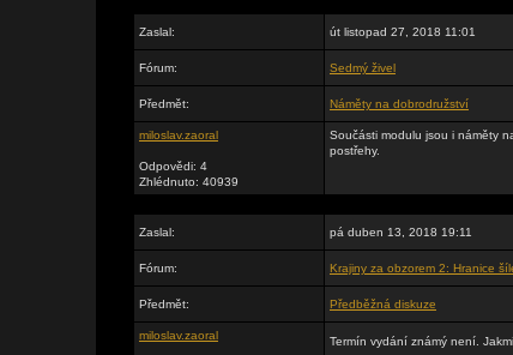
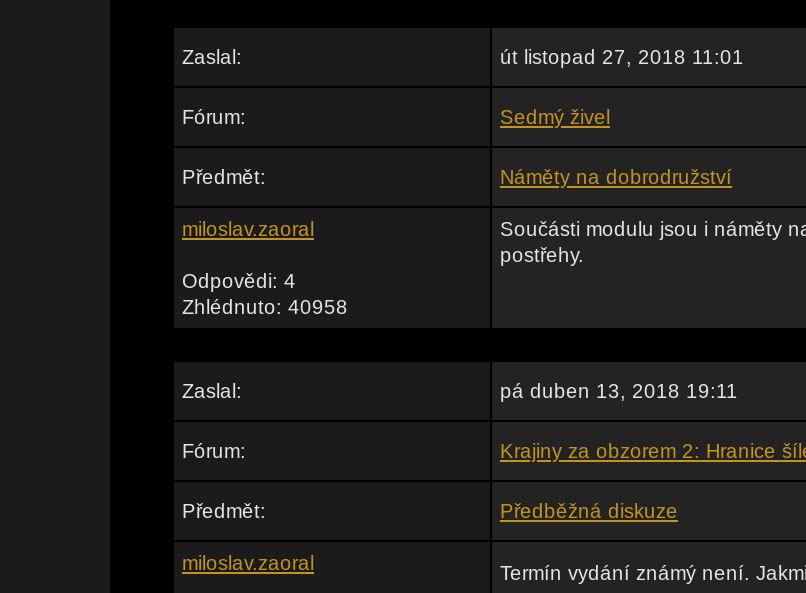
[139,175,239,188] Zhlédnuto: 40939 -> [182,296,348,318] Zhlédnuto: 40958

